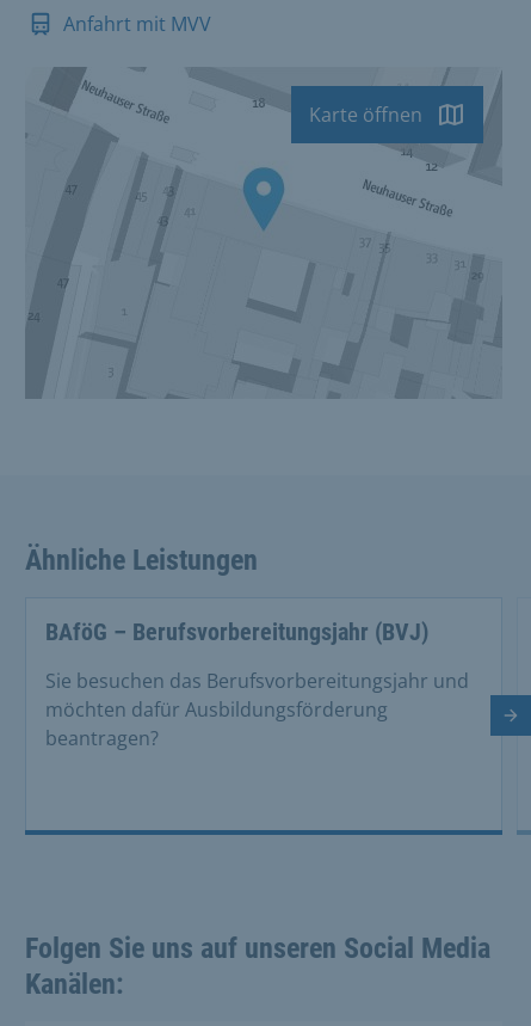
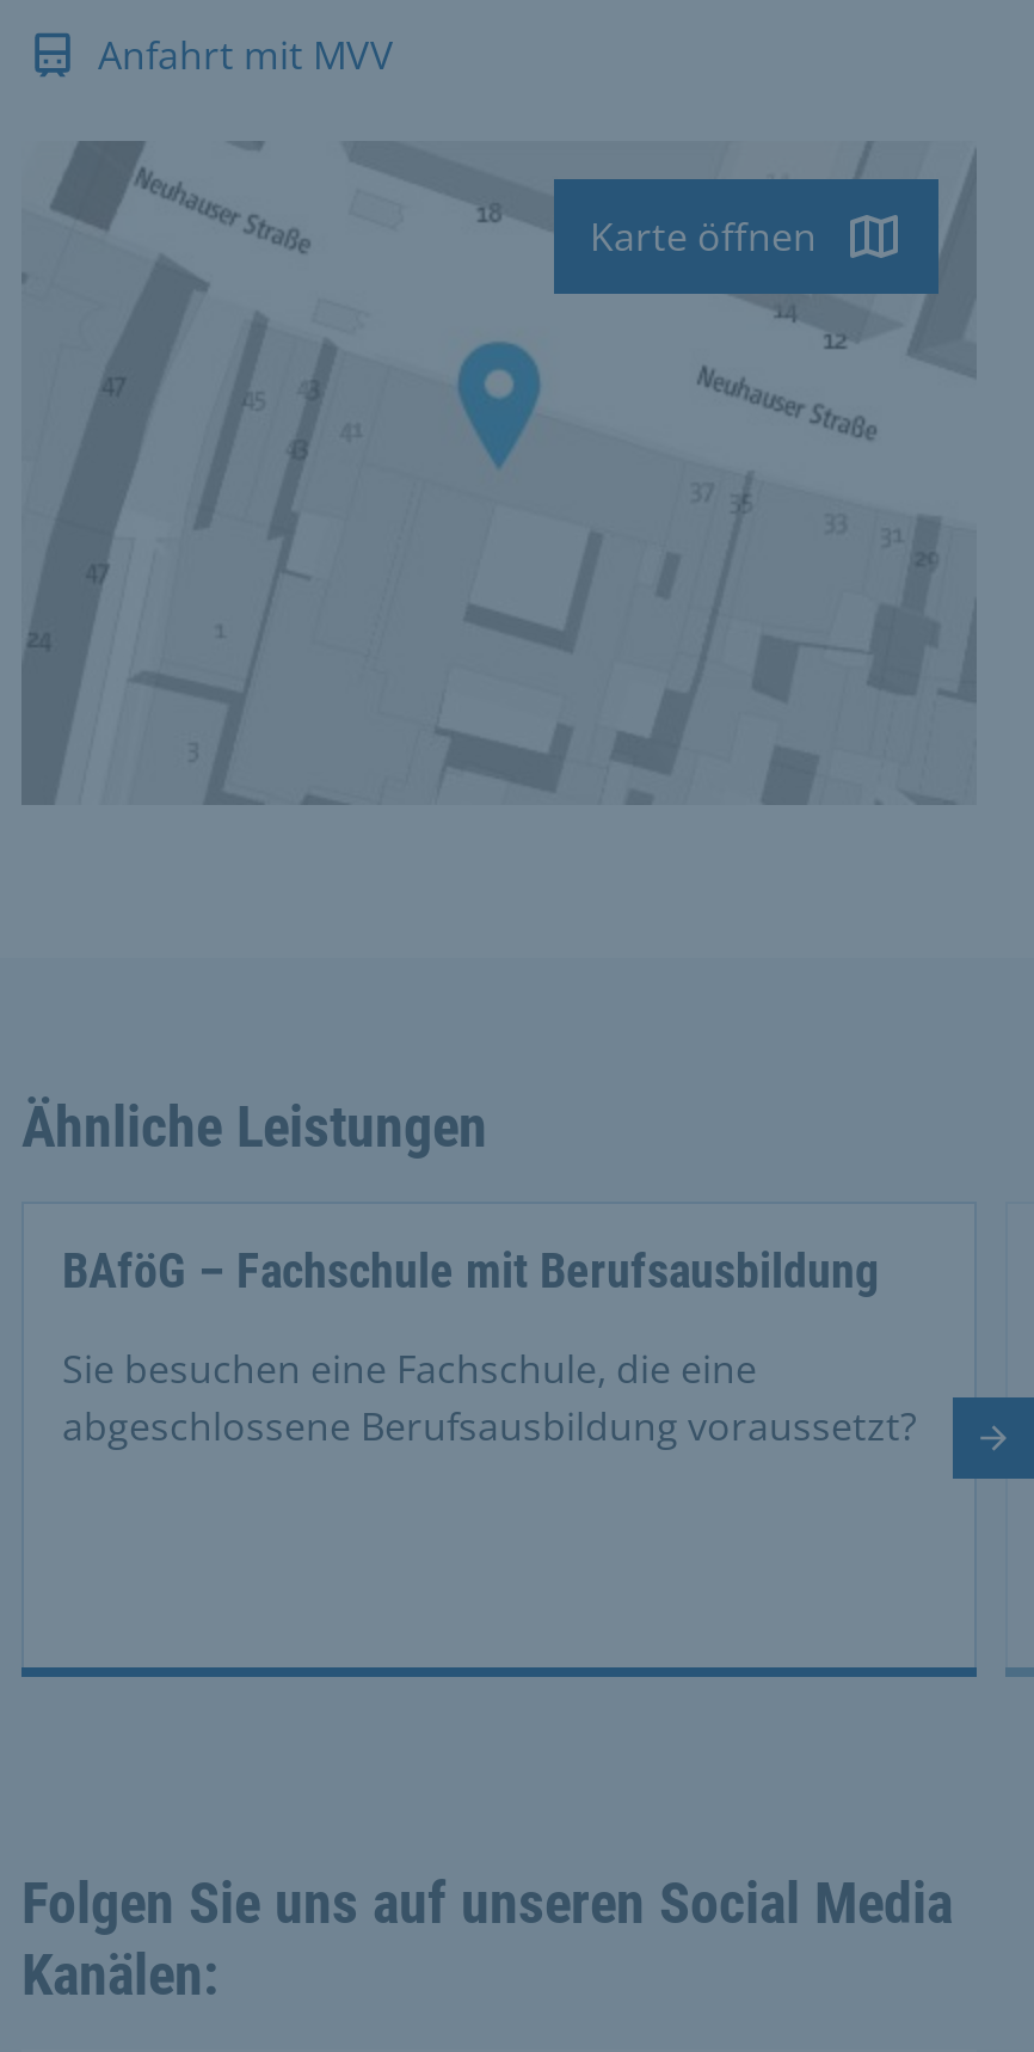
[45,617,428,646] BAföG – Berufsvorbereitungsjahr (BVJ) -> [62,1241,879,1298] BAföG – Fachschule mit Berufsausbildung
[45,667,469,751] Sie besuchen das Berufsvorbereitungsjahr und | möchten dafür Ausbildungsförderung | beantragen? -> [62,1341,917,1451] Sie besuchen eine Fachschule, die eine | abgeschlossene Berufsausbildung voraussetzt?

